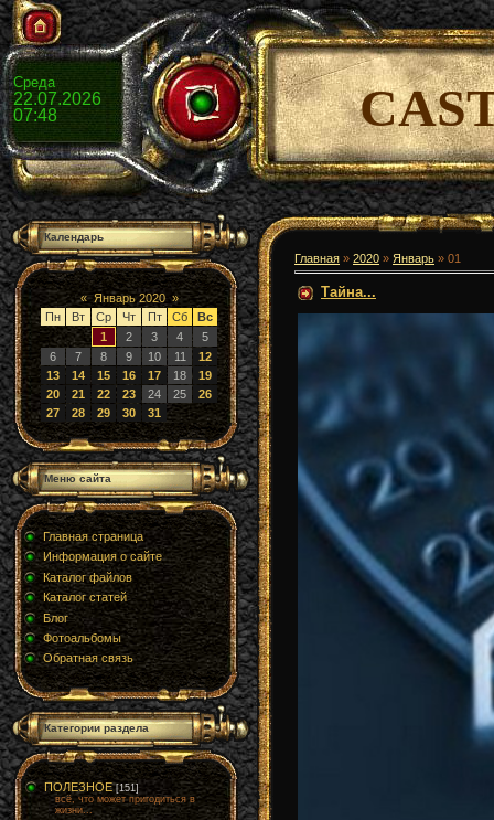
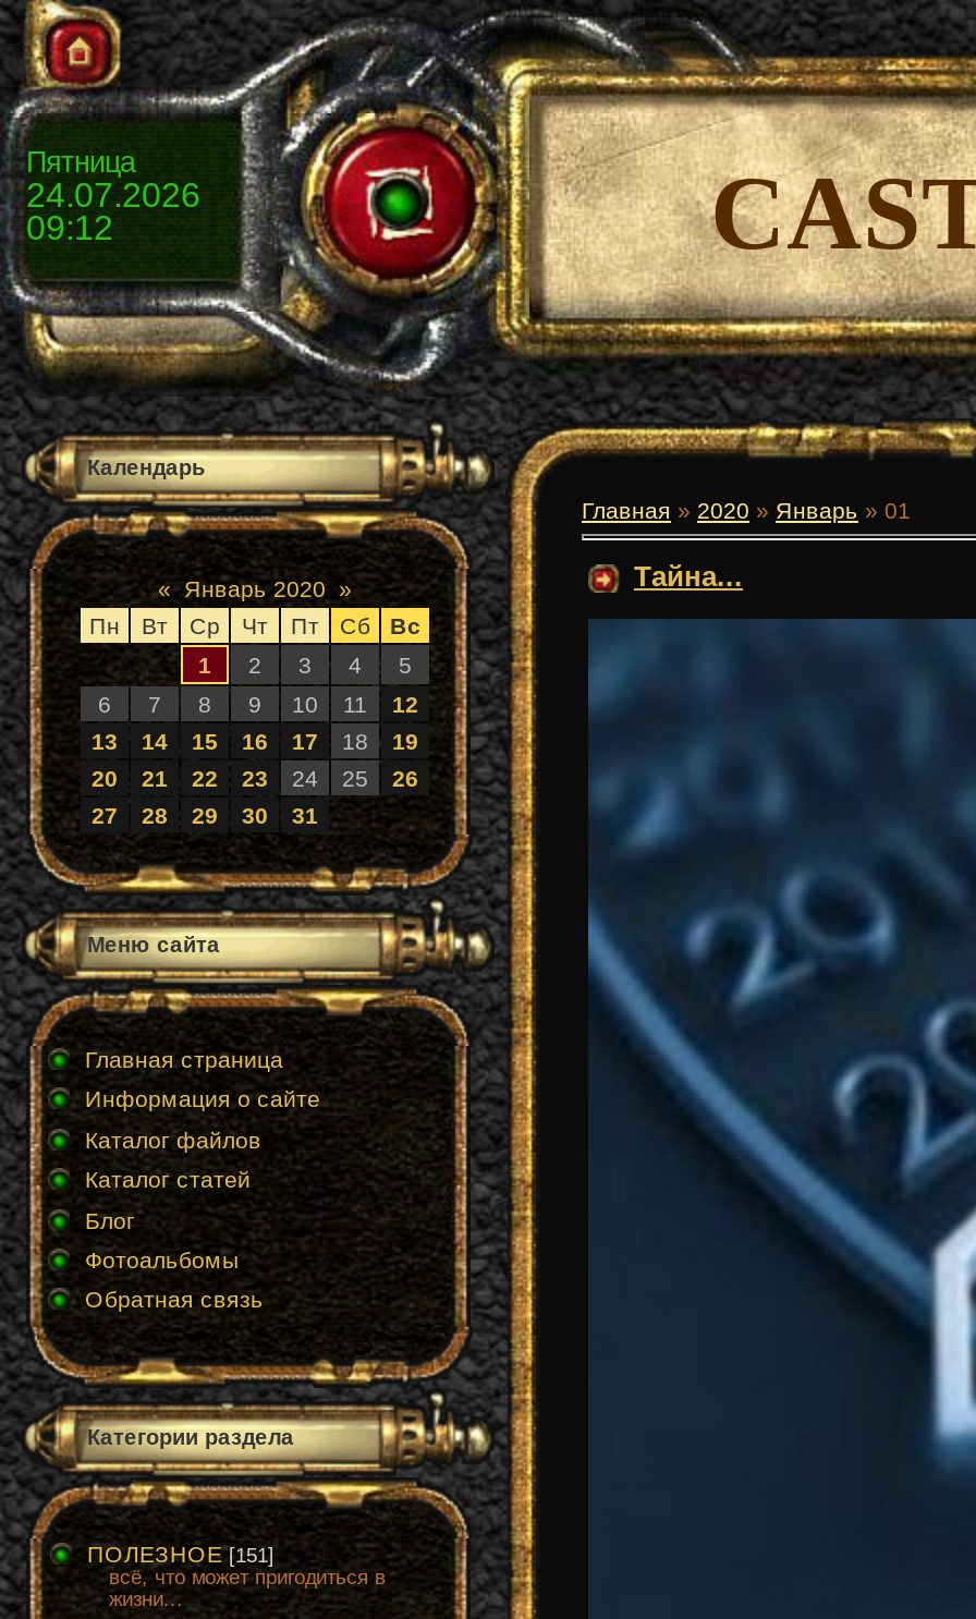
[13,74,101,125] Среда | 22.07.2026 | 07:48 -> [26,146,200,246] Пятница | 24.07.2026 | 09:12

